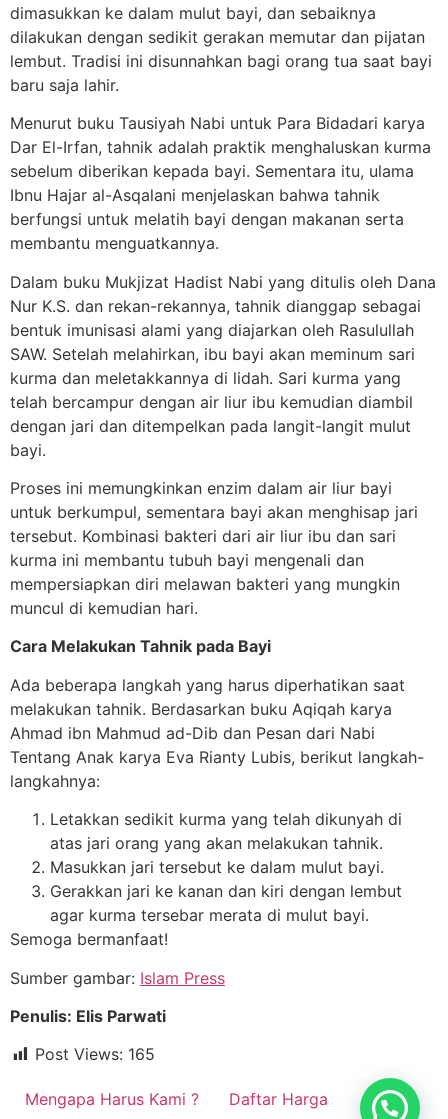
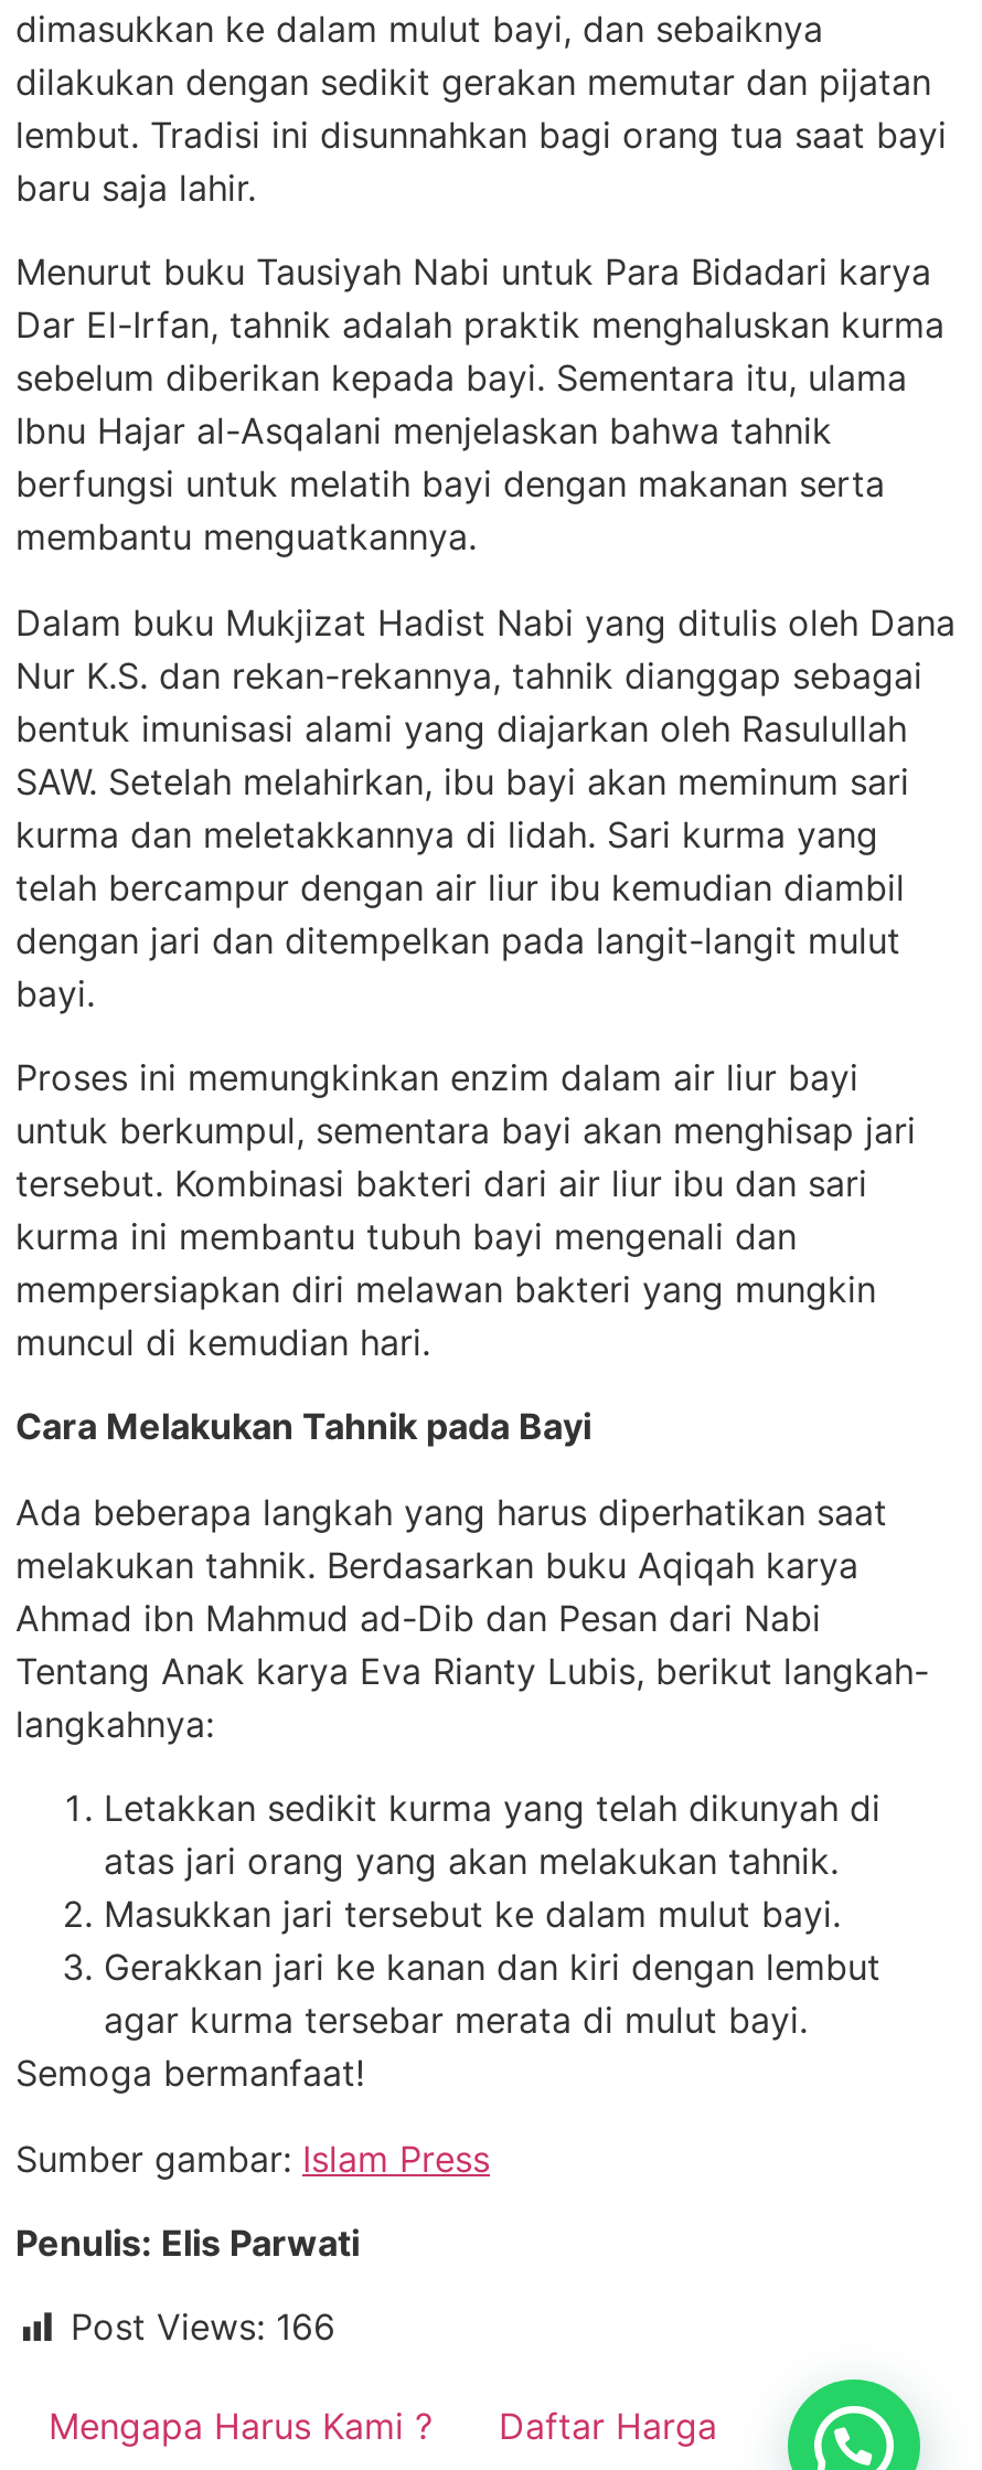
[35,1044,155,1064] Post Views: 165 -> [71,2305,335,2349] Post Views: 166

